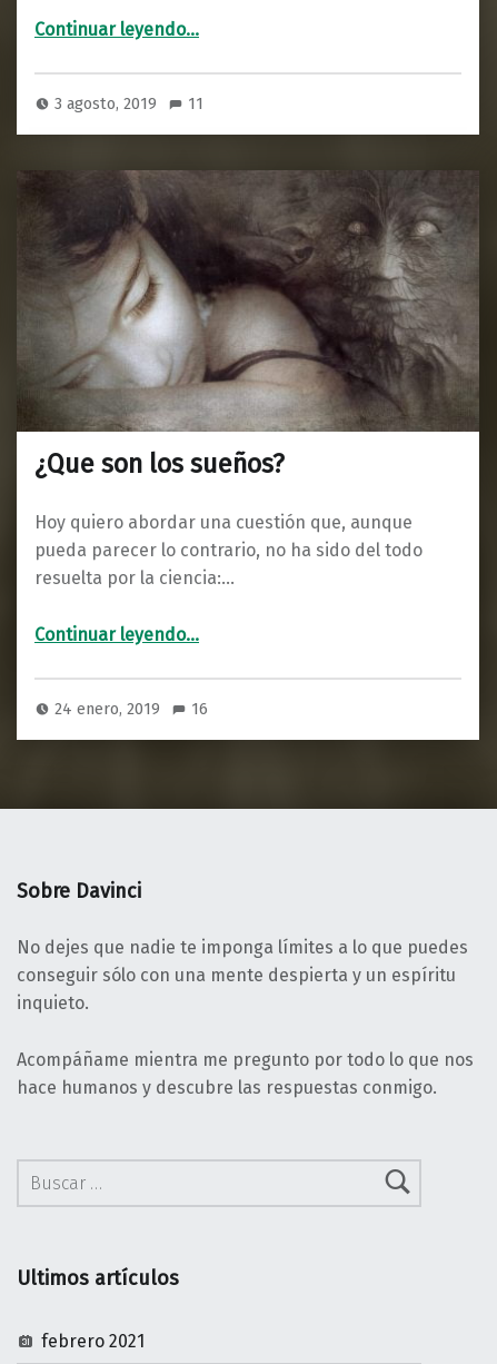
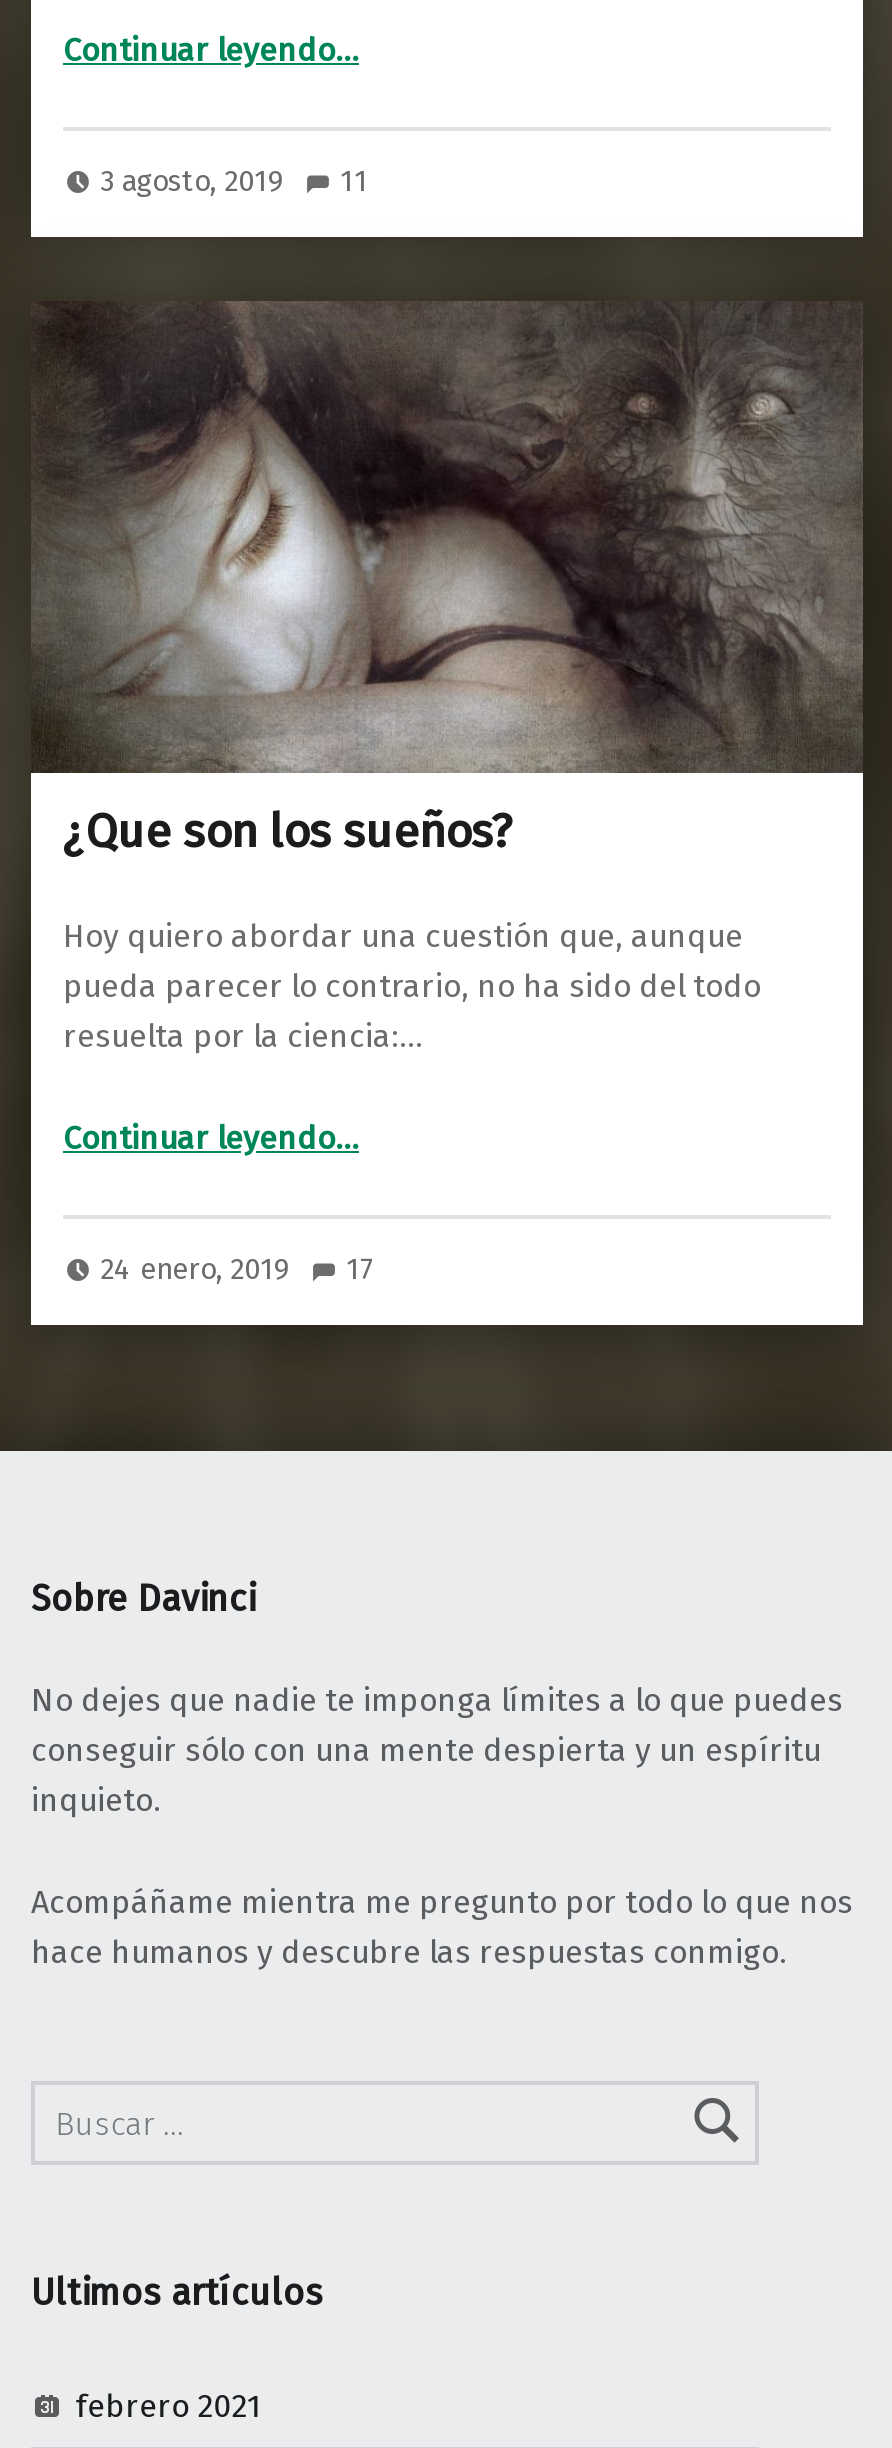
[55,698,208,718] 24 enero, 2019 16 -> [100,1252,376,1288] 24 enero, 2019 17

